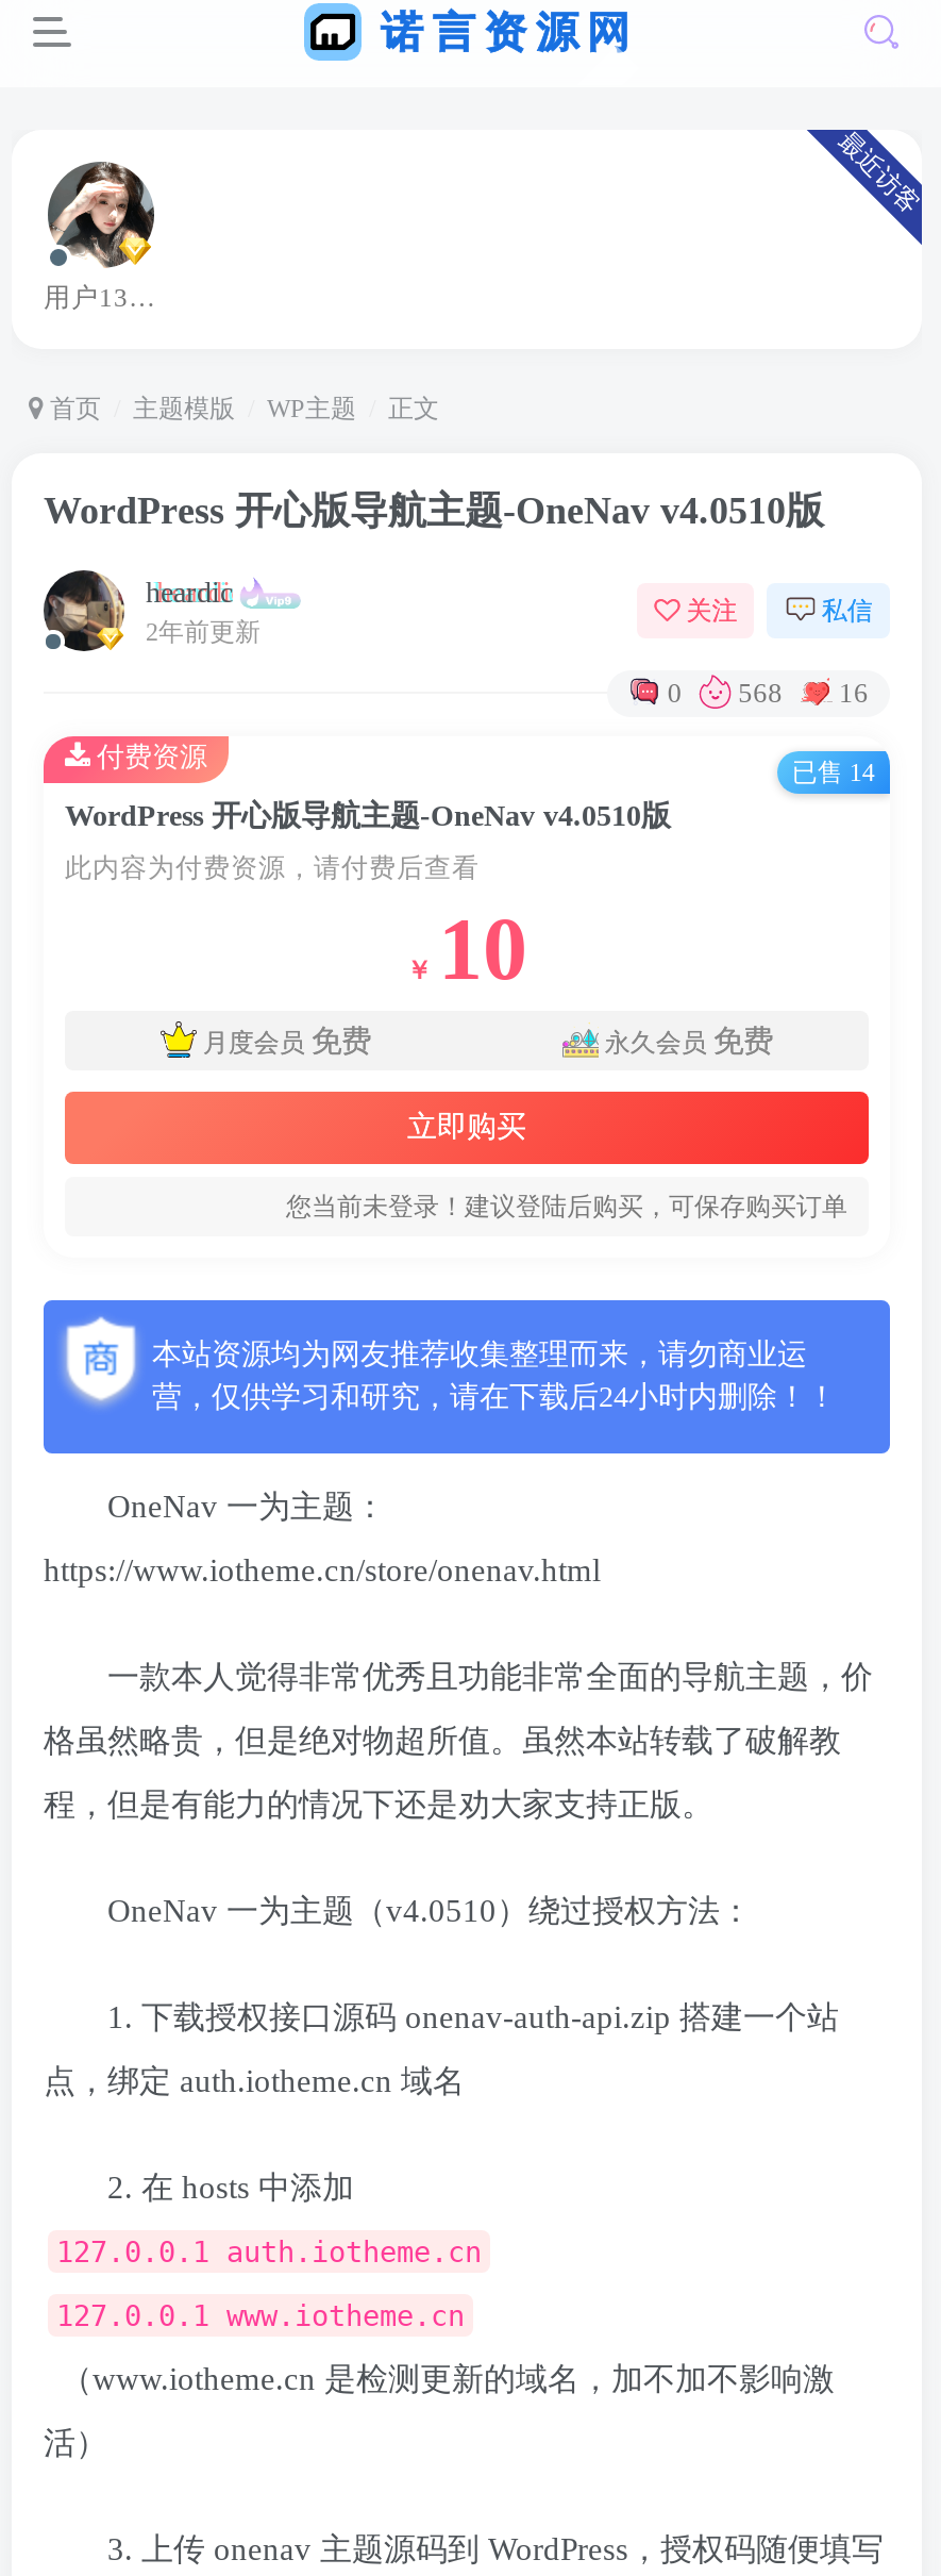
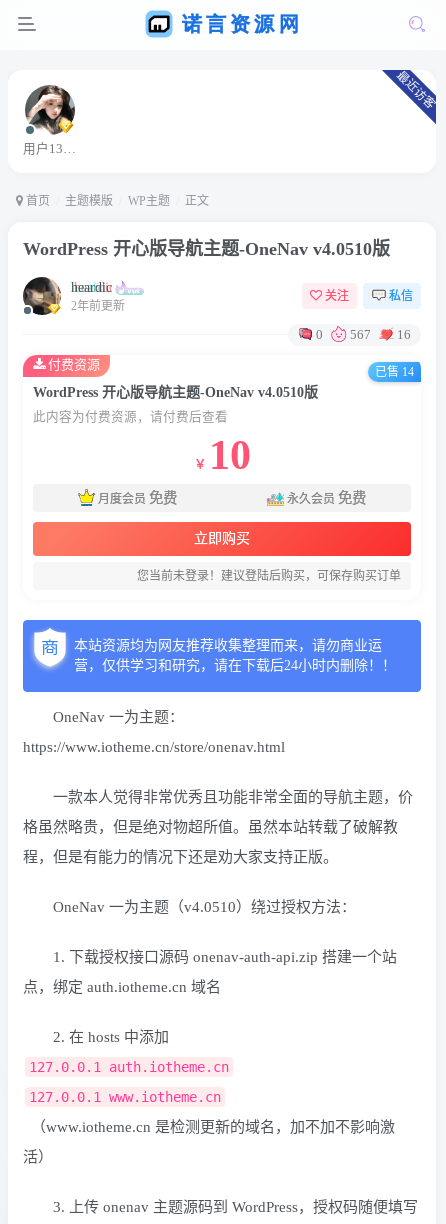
[667,677,869,709] 0 568 16 -> [316,327,411,342] 0 567 16

